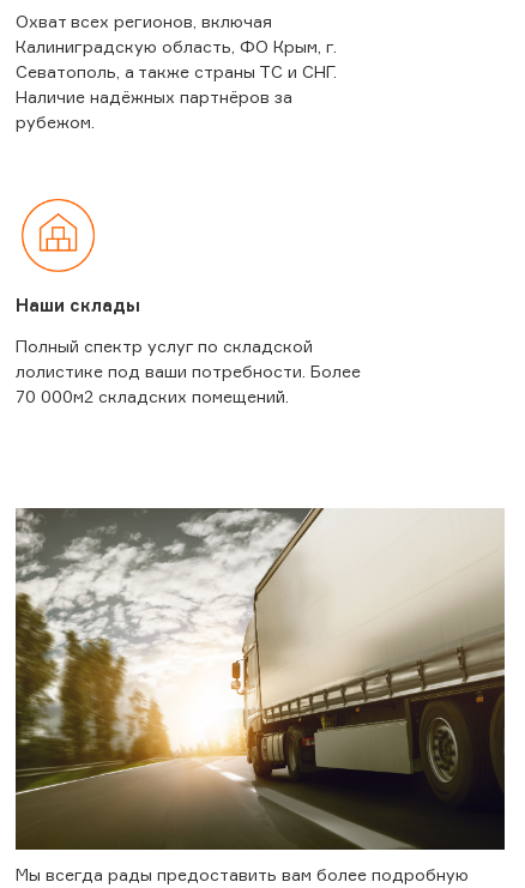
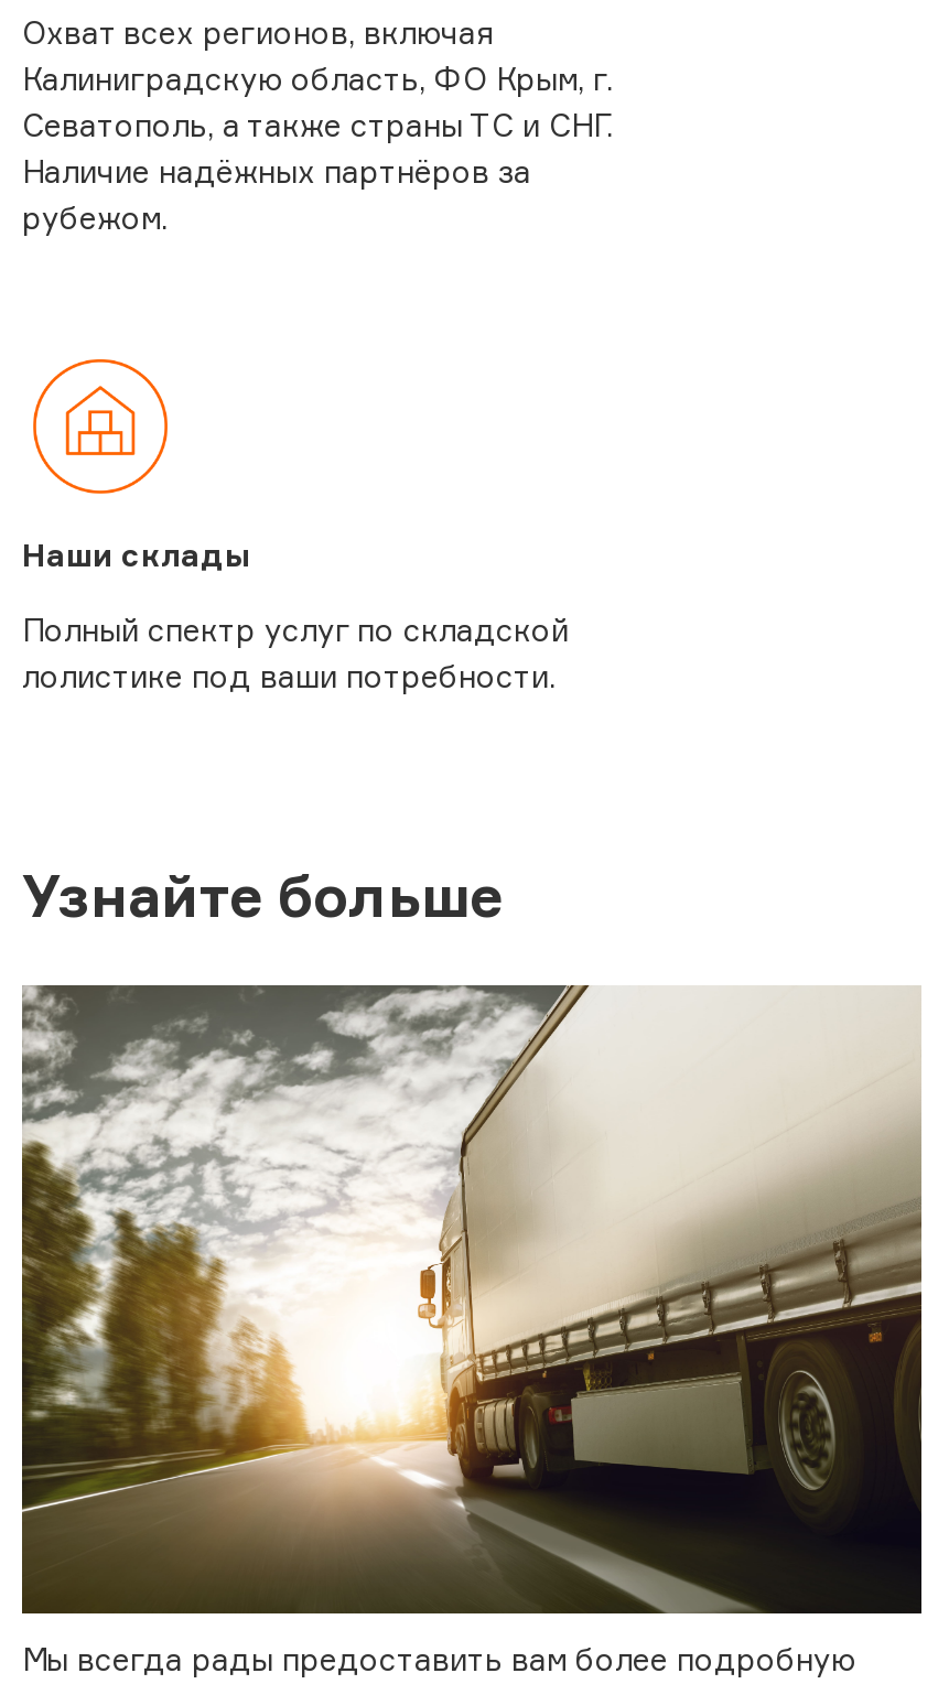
[16,361,361,406] лолистике под ваши потребности. Более | 70 000м2 складских помещений. -> [22,657,564,929] лолистике под ваши потребности. | Узнайте больше

